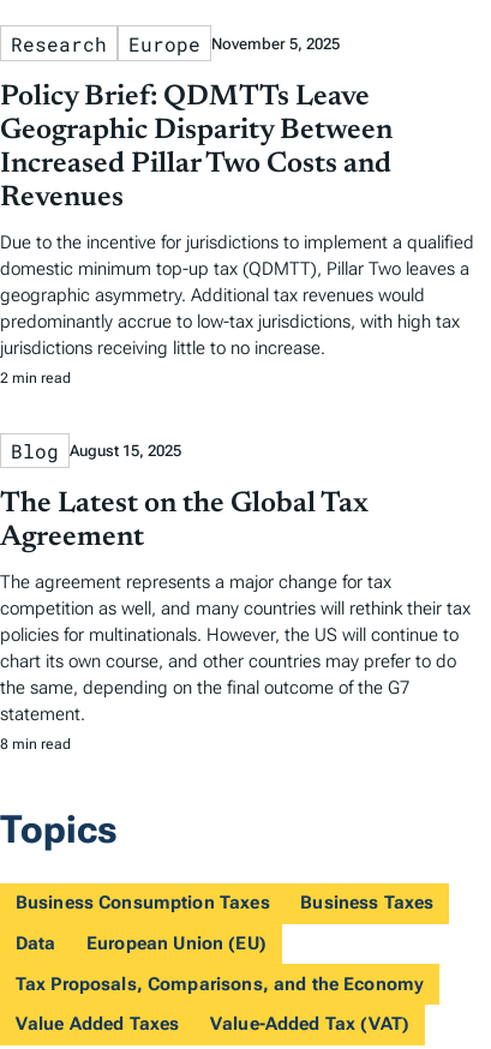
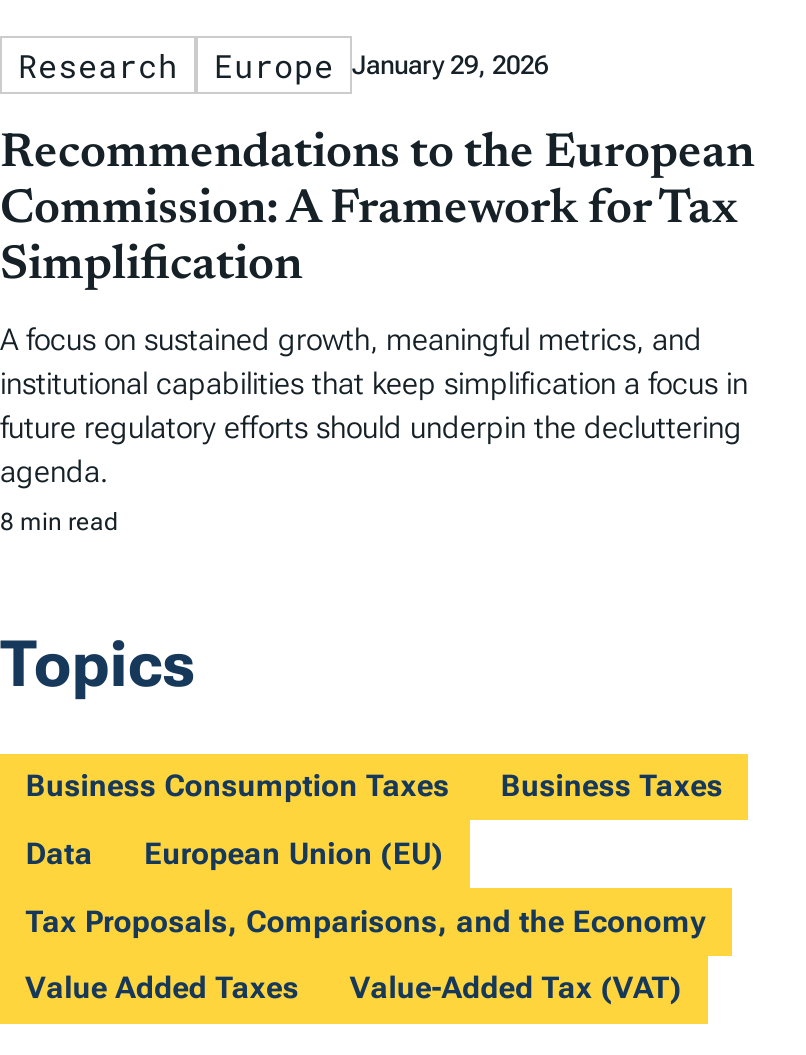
[0,31,474,725] Europe November 5, 2025 | Policy Brief: QDMTTs Leave | Geographic Disparity Between | Increased Pillar Two Costs and | Revenues | Due to the incentive for jurisdictions to implement a qualified | domestic minimum top-up tax (QDMTT), Pillar Two leaves a | geographic asymmetry. Additional tax revenues would | predominantly accrue to low-tax jurisdictions, with high tax | jurisdictions receiving little to no increase. | 2 min read | Blog August 15, 2025 | The Latest on the Global Tax | Agreement | The agreement represents a major change for tax | competition as well, and many countries will rethink their tax | policies for multinationals. However, the US will continue to | chart its own course, and other countries may prefer to do | the same, depending on the final outcome of the G7 | statement. -> [0,43,754,490] Europe January 29, 2026 | Recommendations to the European | Commission: A Framework for Tax | Simplification | A focus on sustained growth, meaningful metrics, and | institutional capabilities that keep simplification a focus in | future regulatory efforts should underpin the decluttering | agenda.

